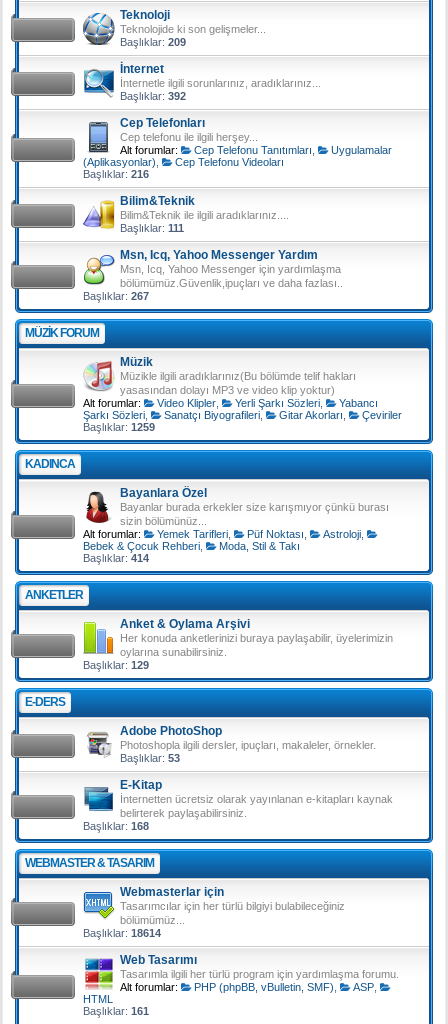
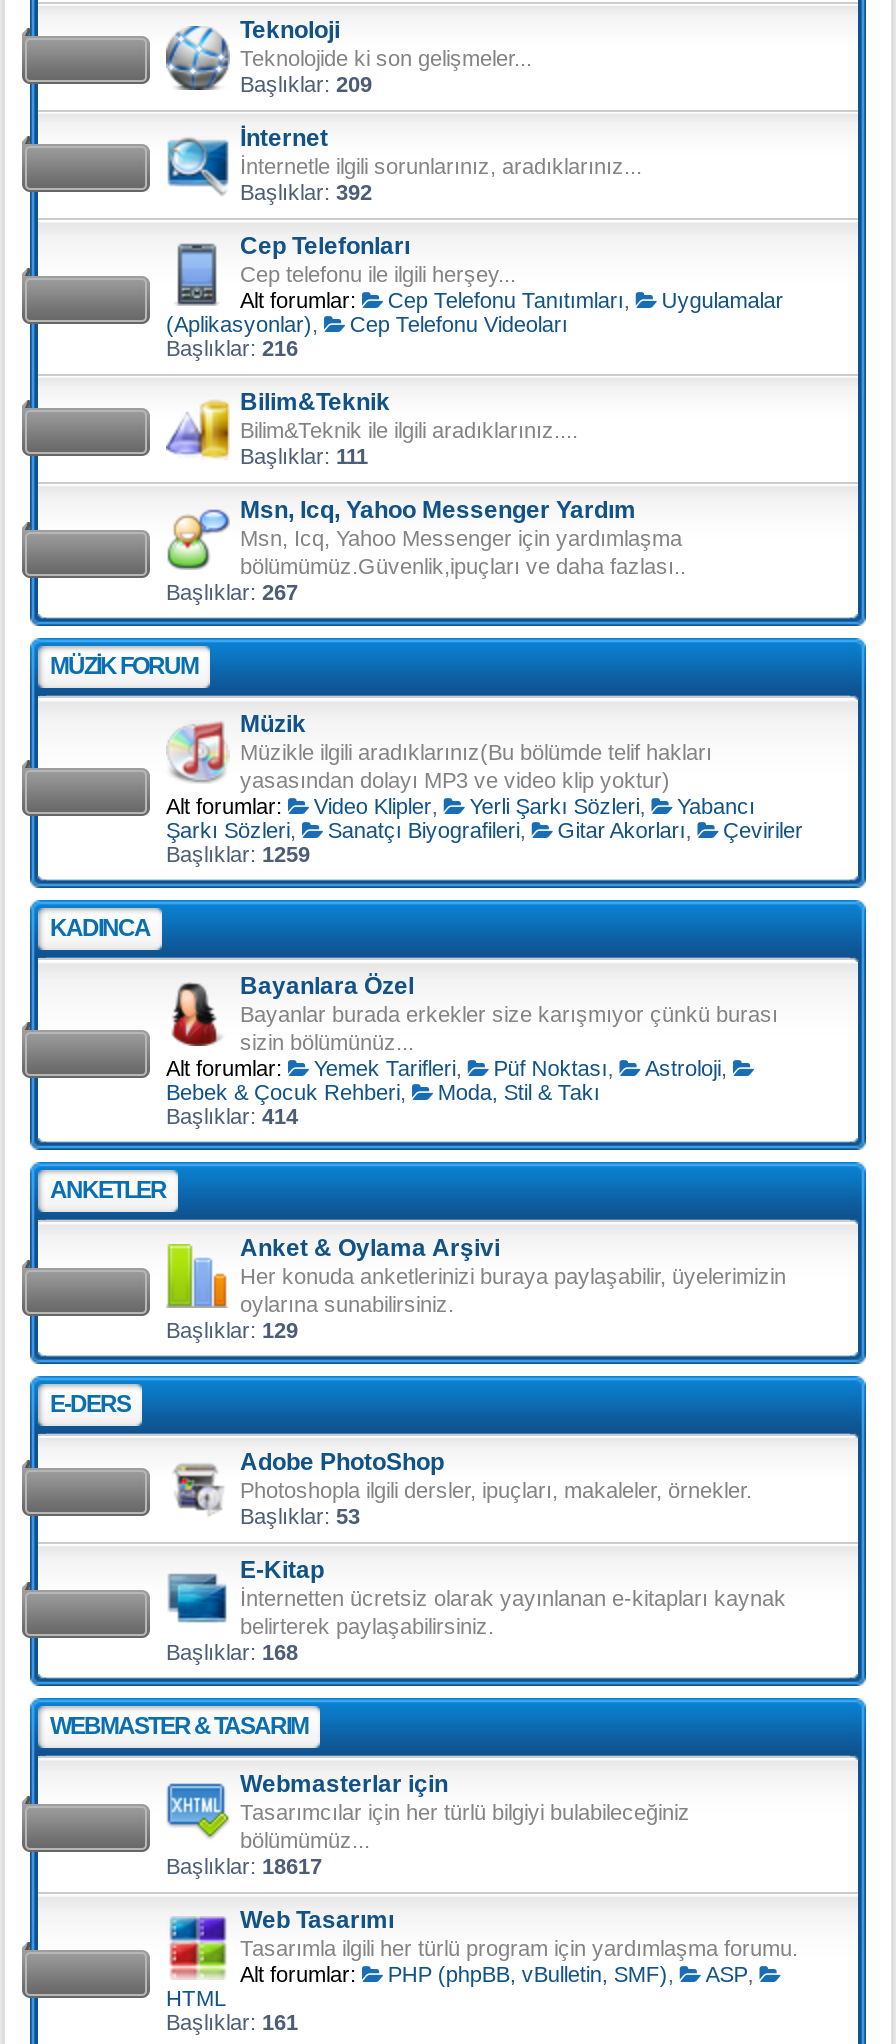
[83,926,161,938] Başlıklar: 18614 -> [166,1853,322,1877] Başlıklar: 18617

